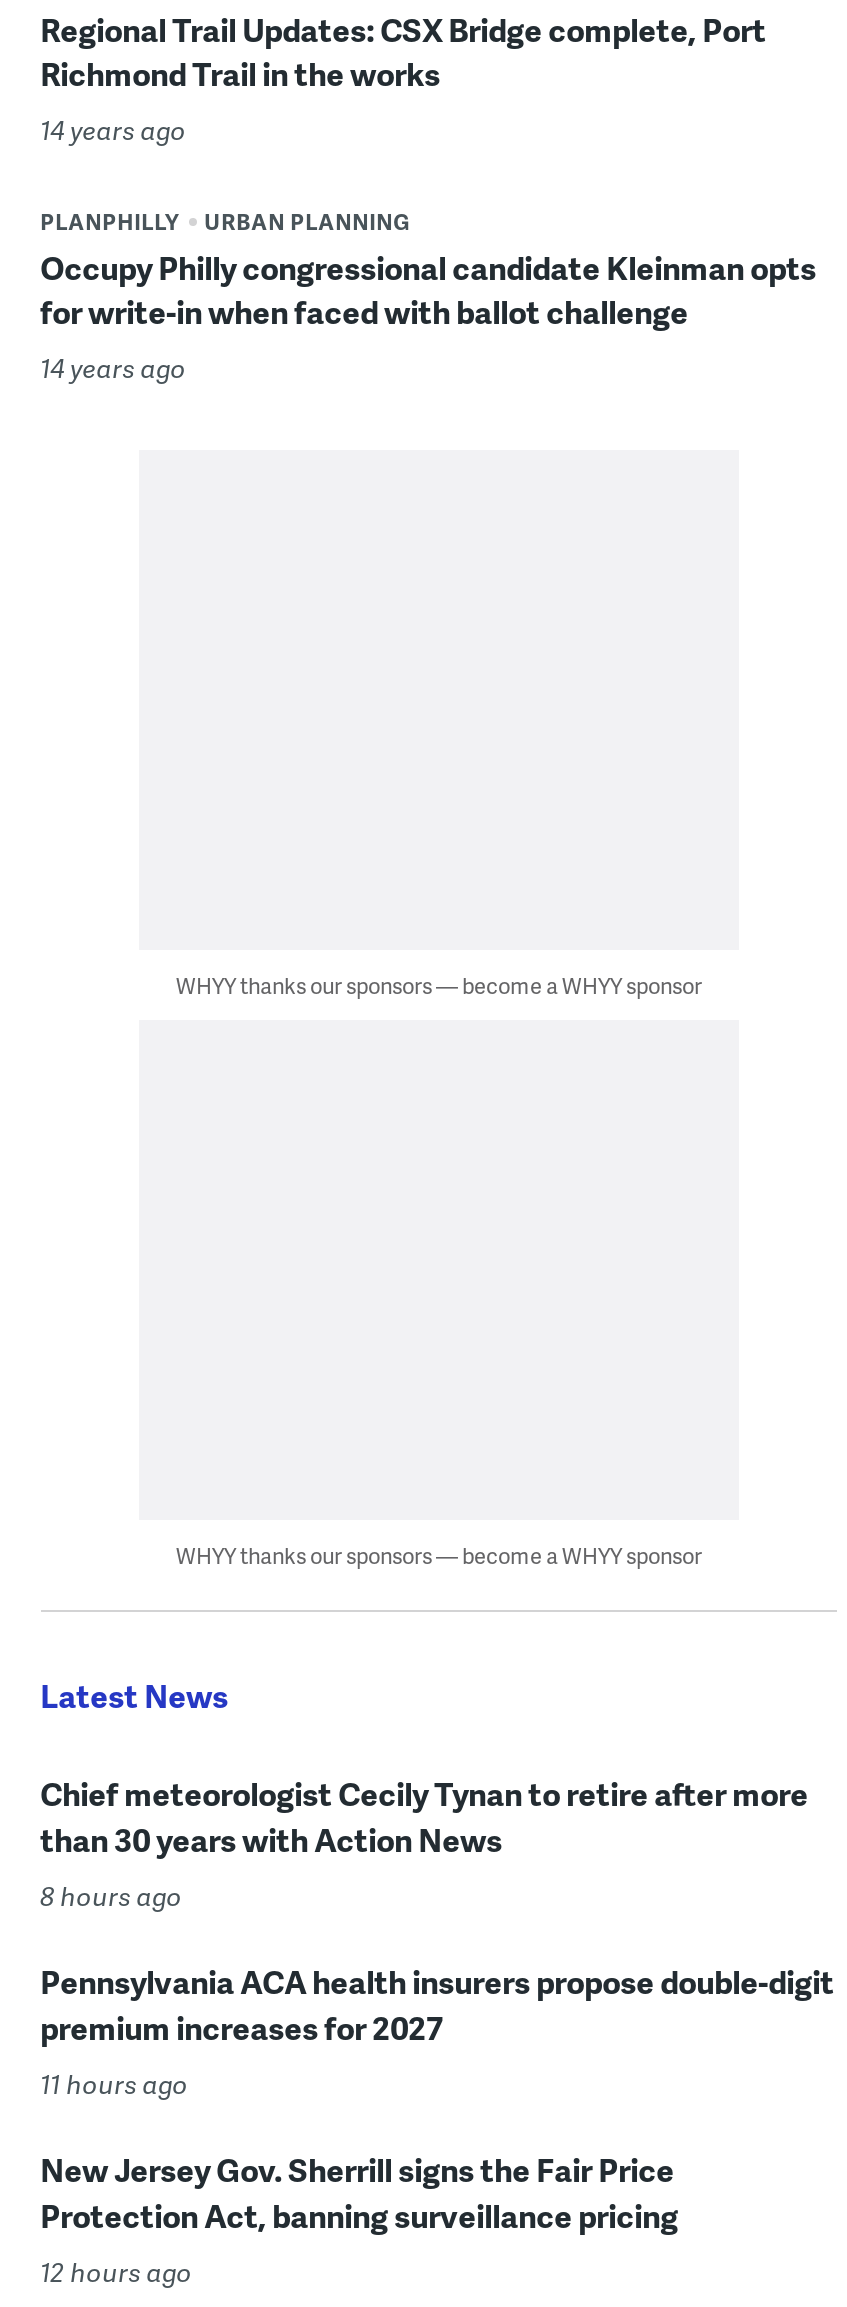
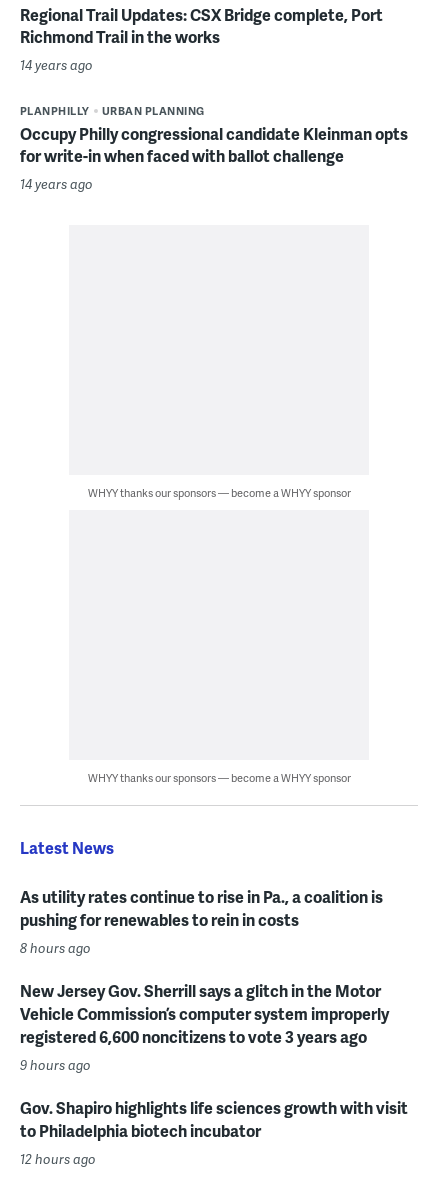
[40,1769,808,1861] Chief meteorologist Cecily Tynan to retire after more | than 30 years with Action News -> [20,884,383,930] As utility rates continue to rise in Pa., a coalition is | pushing for renewables to rein in costs
[40,1957,834,2101] Pennsylvania ACA health insurers propose double-digit | premium increases for 2027 | 11 hours ago -> [20,978,389,1073] New Jersey Gov. Sherrill says a glitch in the Motor | Vehicle Commission’s computer system improperly | registered 6,600 noncitizens to vote 3 years ago | 9 hours ago
[40,2145,678,2237] New Jersey Gov. Sherrill signs the Fair Price | Protection Act, banning surveillance pricing -> [20,1095,408,1141] Gov. Shapiro highlights life sciences growth with visit | to Philadelphia biotech incubator

